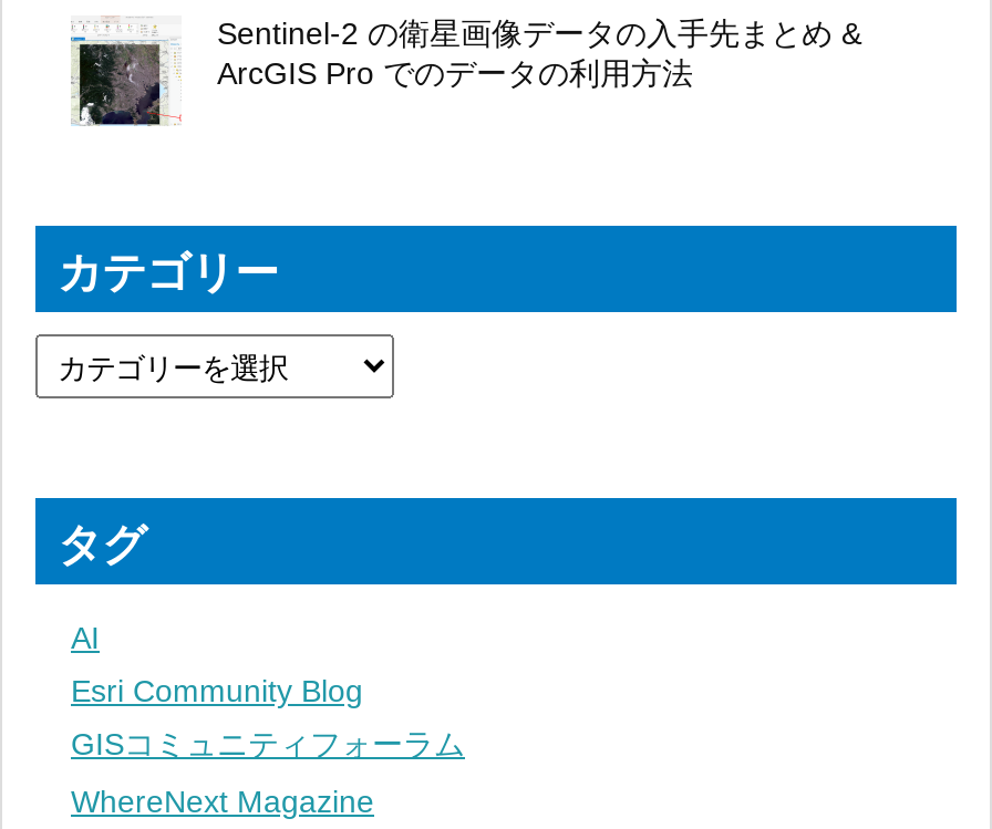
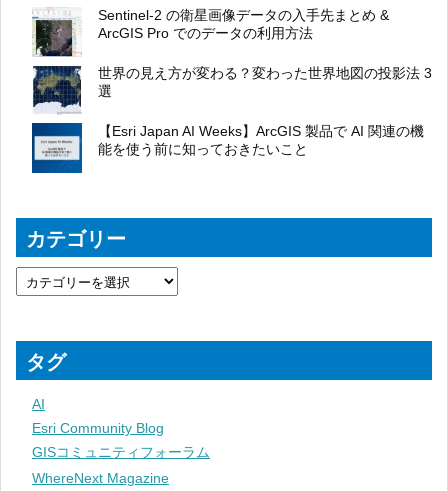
none -> [31,122,83,174] [image]
none -> [32,65,432,157] [image] | 世界の見え方が変わる？変わった世界地図の投影法 3 | 選 | 【Esri Japan AI Weeks】ArcGIS 製品で AI 関連の機 | 能を使う前に知っておきたいこと

